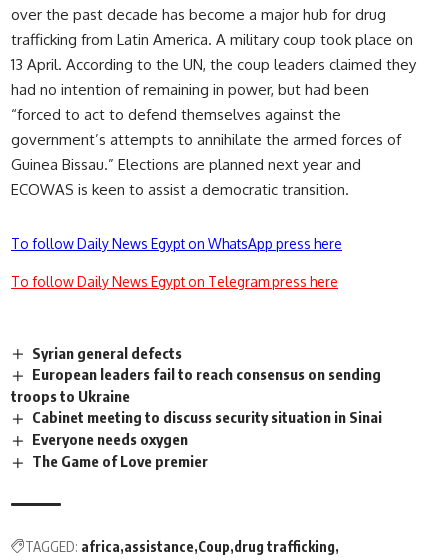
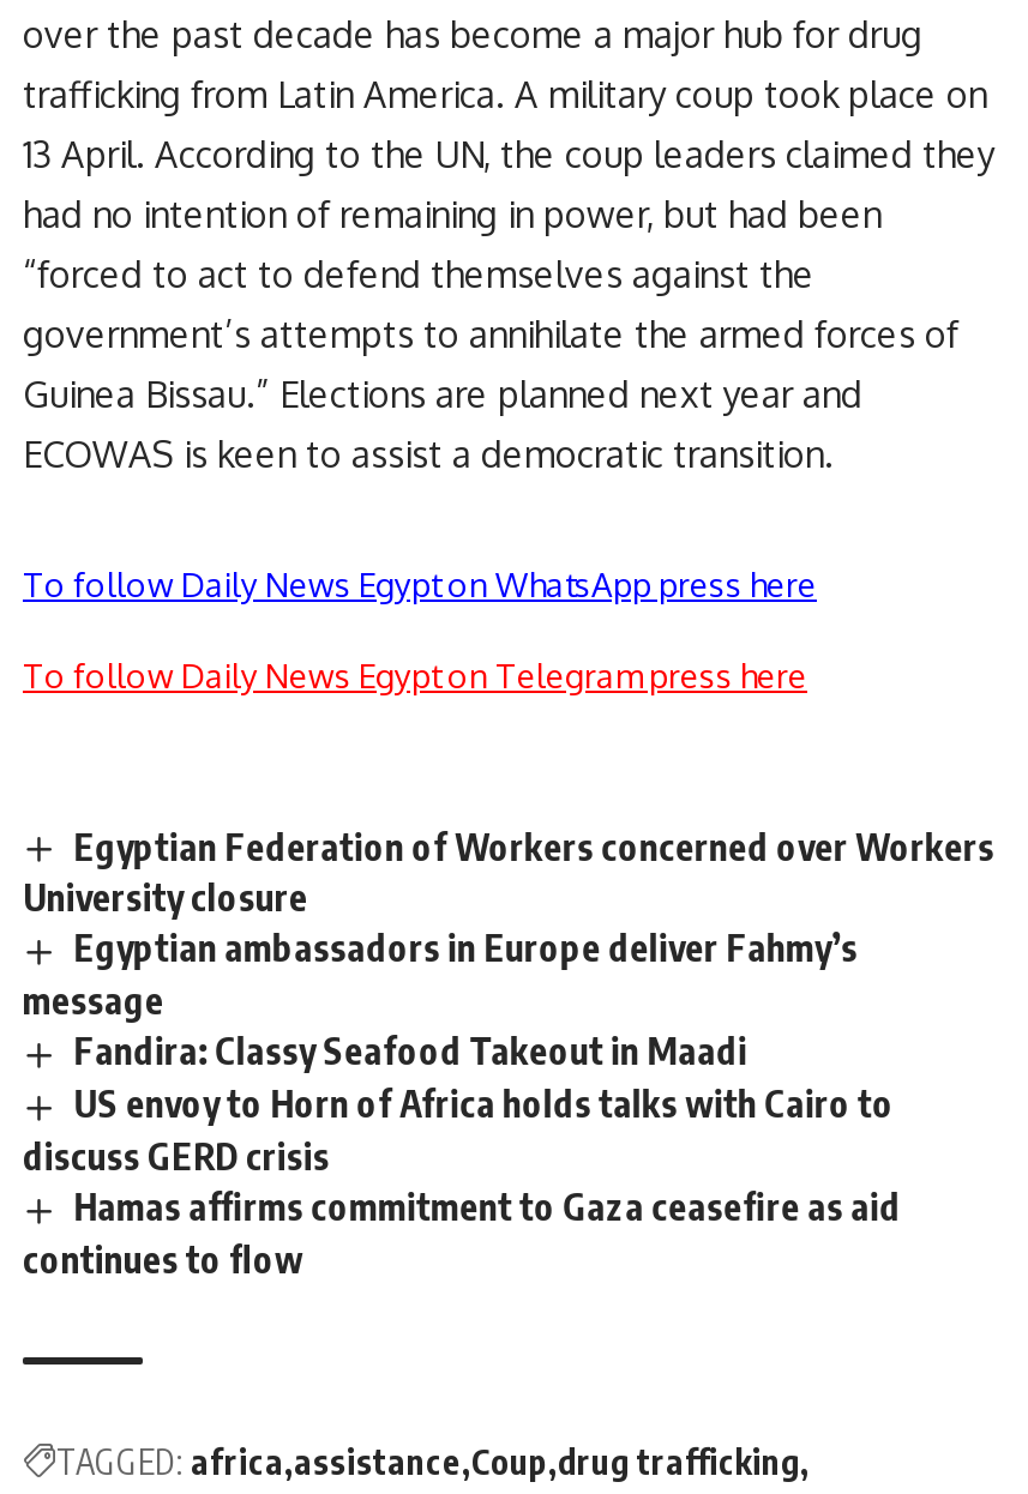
[11,344,382,470] Syrian general defects | European leaders fail to reach consensus on sending | troops to Ukraine | Cabinet meeting to discuss security situation in Sinai | Everyone needs oxygen | The Game of Love premier -> [23,824,995,1281] Egyptian Federation of Workers concerned over Workers | University closure | Egyptian ambassadors in Europe deliver Fahmy’s | message | Fandira: Classy Seafood Takeout in Maadi | US envoy to Horn of Africa holds talks with Cairo to | discuss GERD crisis | Hamas affirms commitment to Gaza ceasefire as aid | continues to flow

